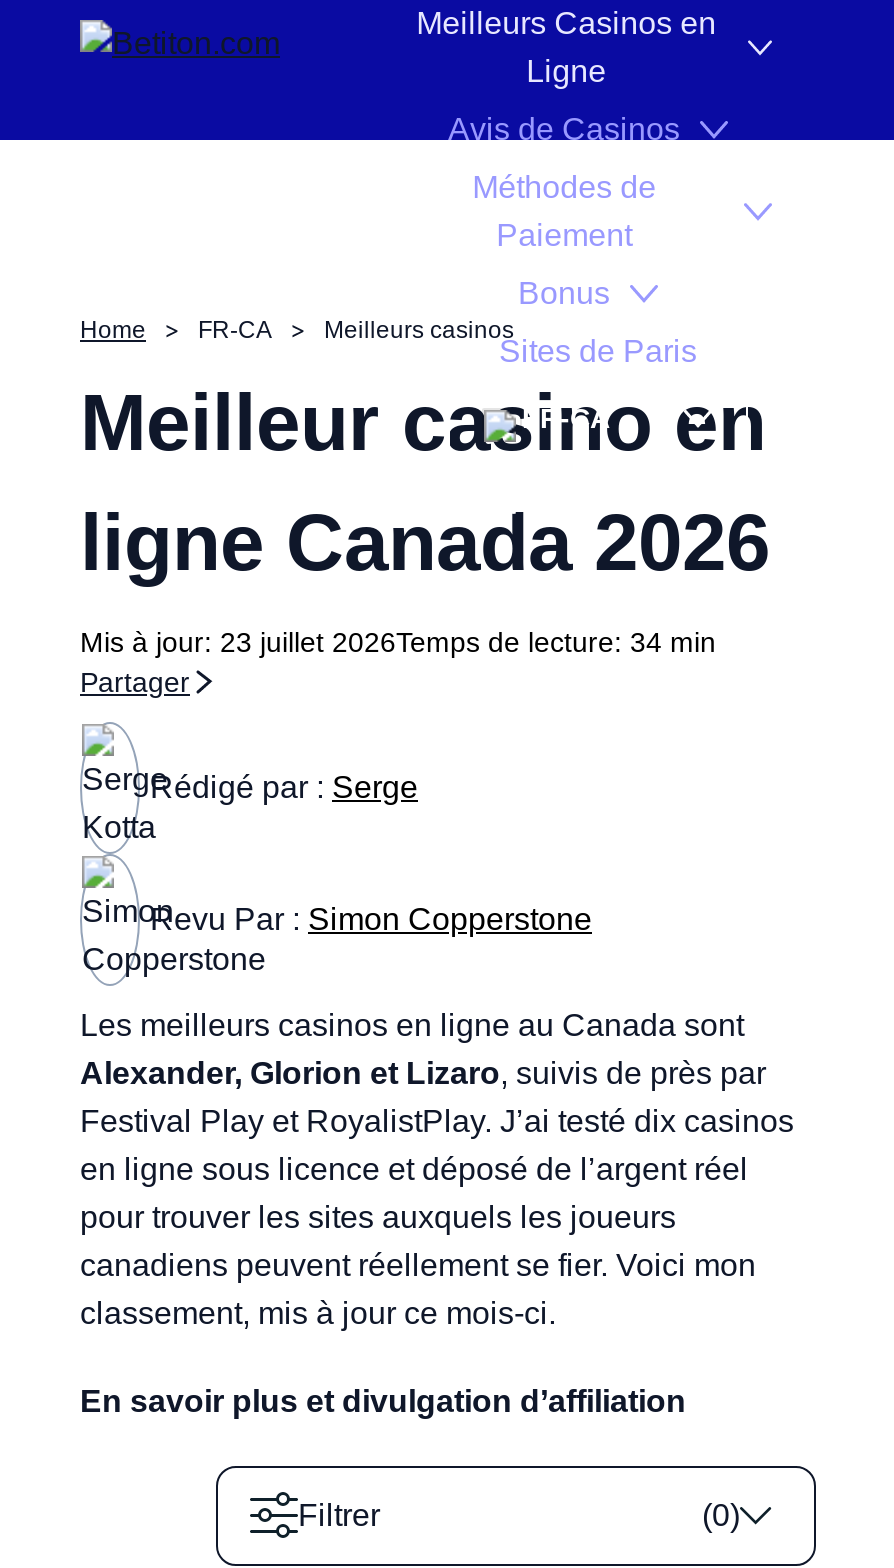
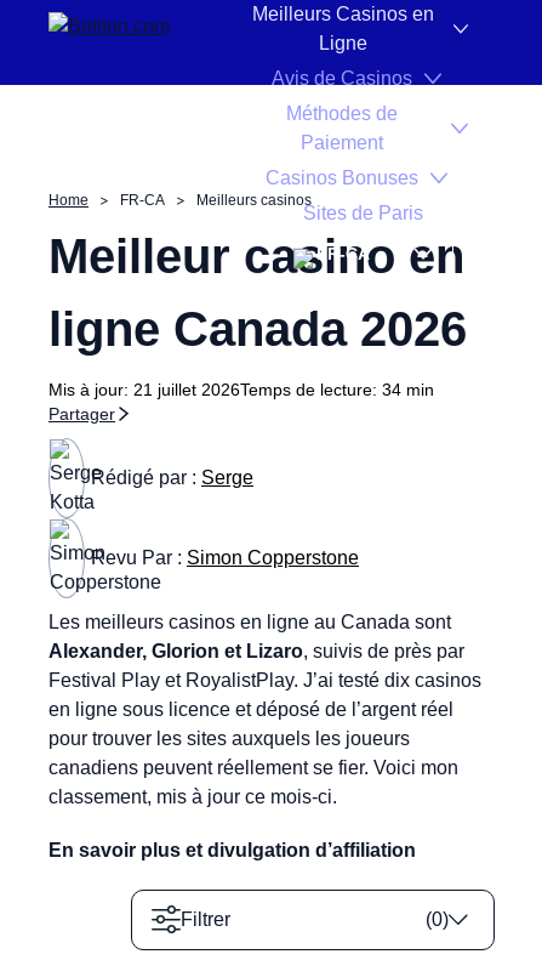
[518,276,610,310] Bonus -> [266,167,418,188] Casinos Bonuses
[80,626,716,658] Mis à jour: 23 juillet 2026Temps de lecture: 34 min -> [49,380,434,399] Mis à jour: 21 juillet 2026Temps de lecture: 34 min

